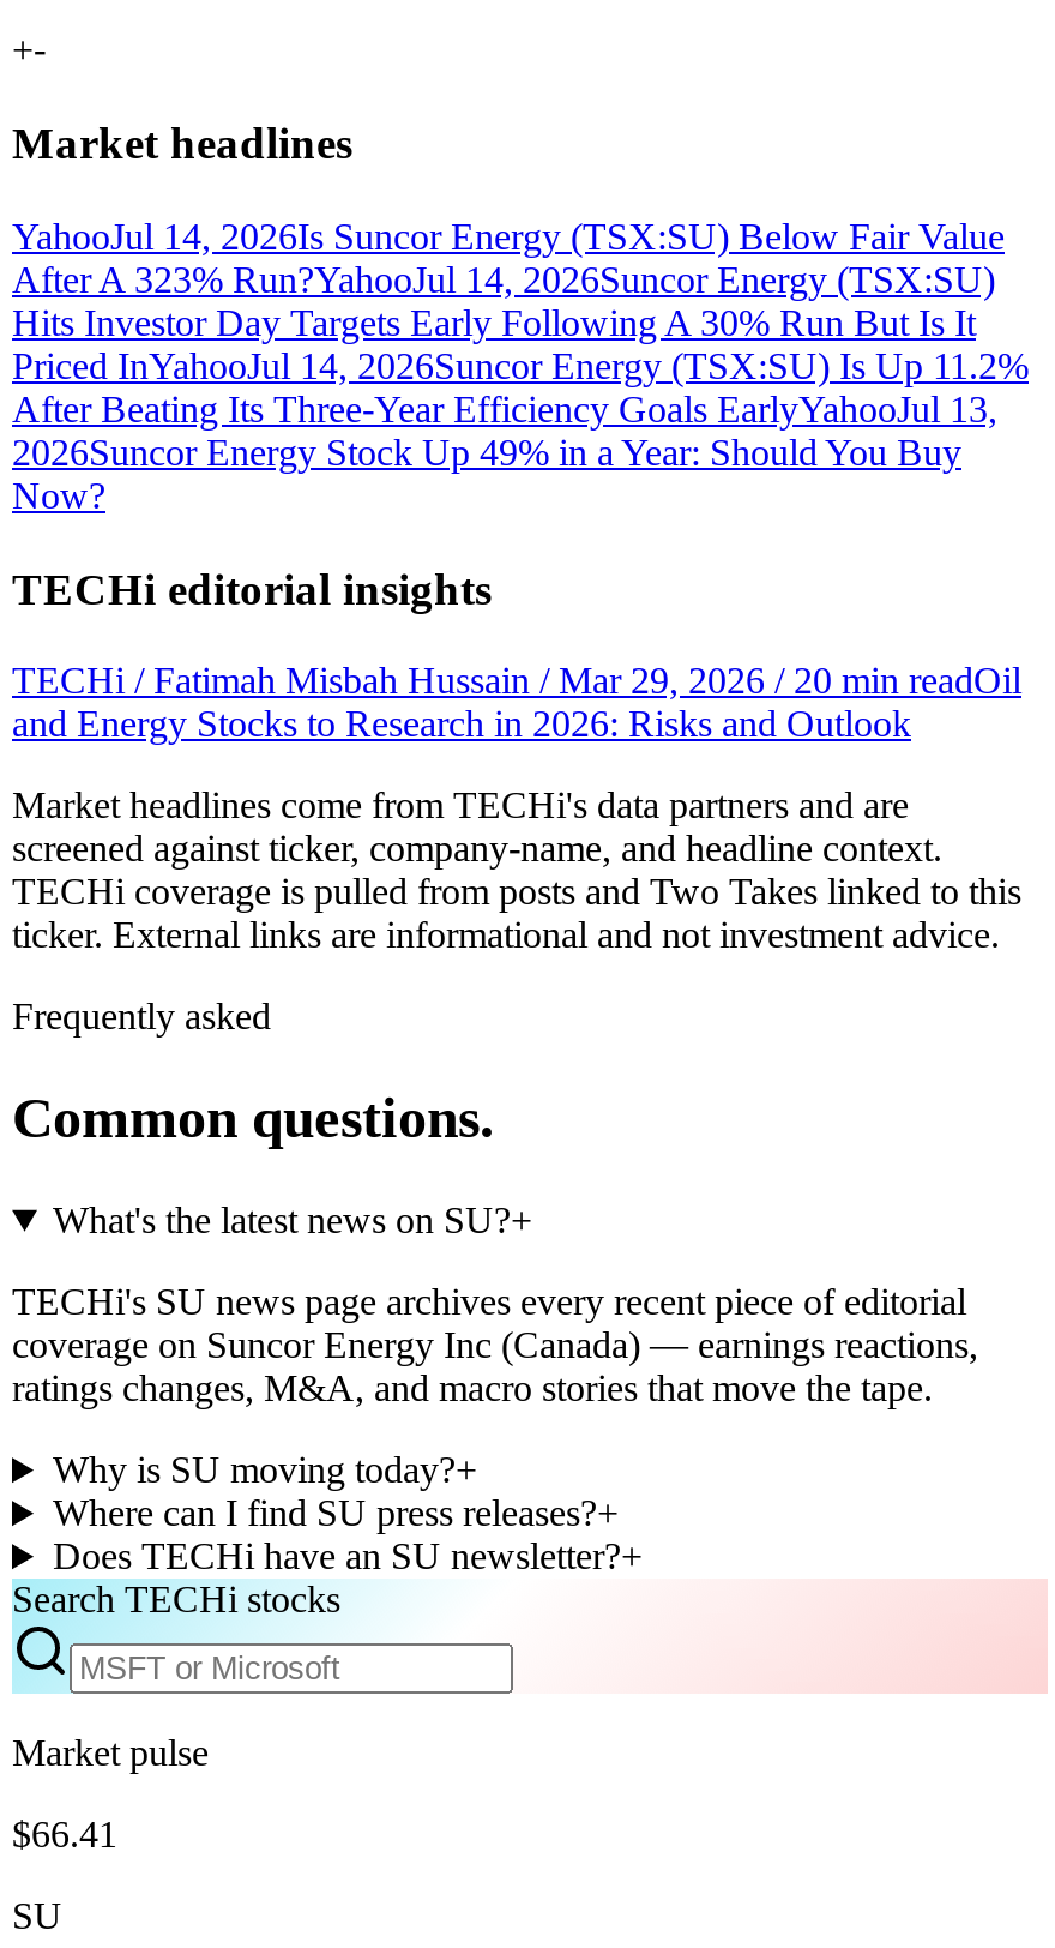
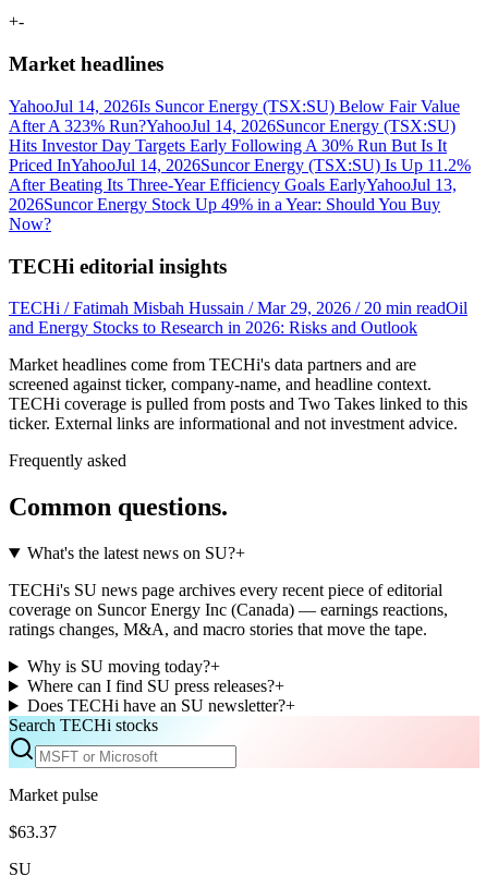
[12,1814,117,1855] $66.41 -> [9,823,57,841] $63.37

